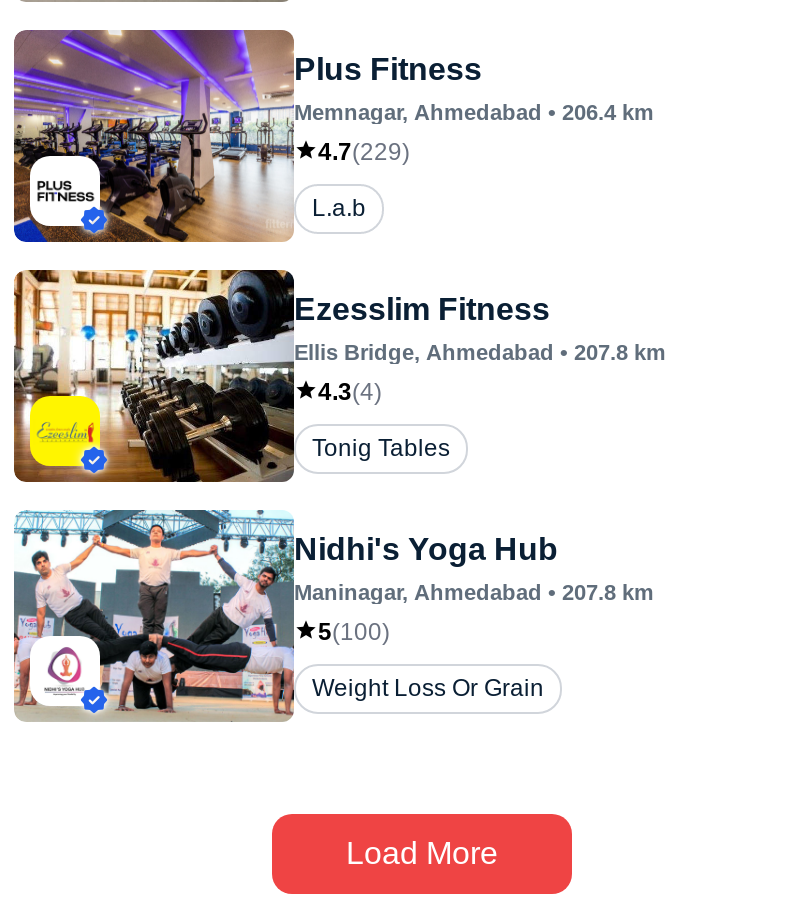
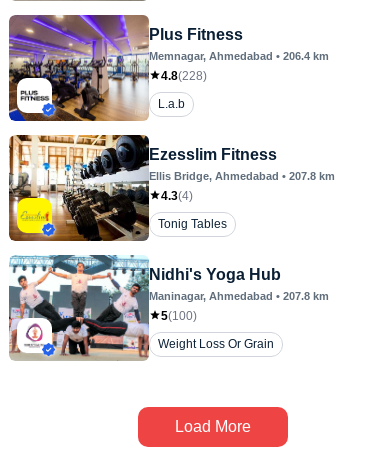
[318,137,410,165] 4.7(229) -> [161,69,207,83] 4.8(228)

